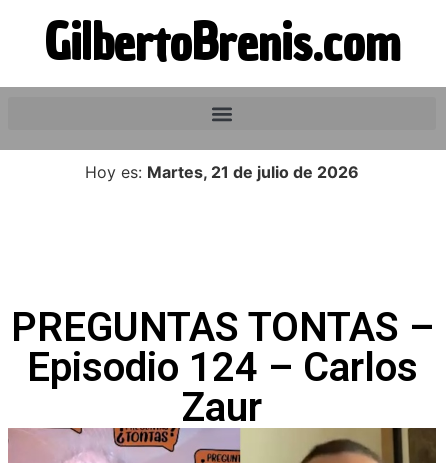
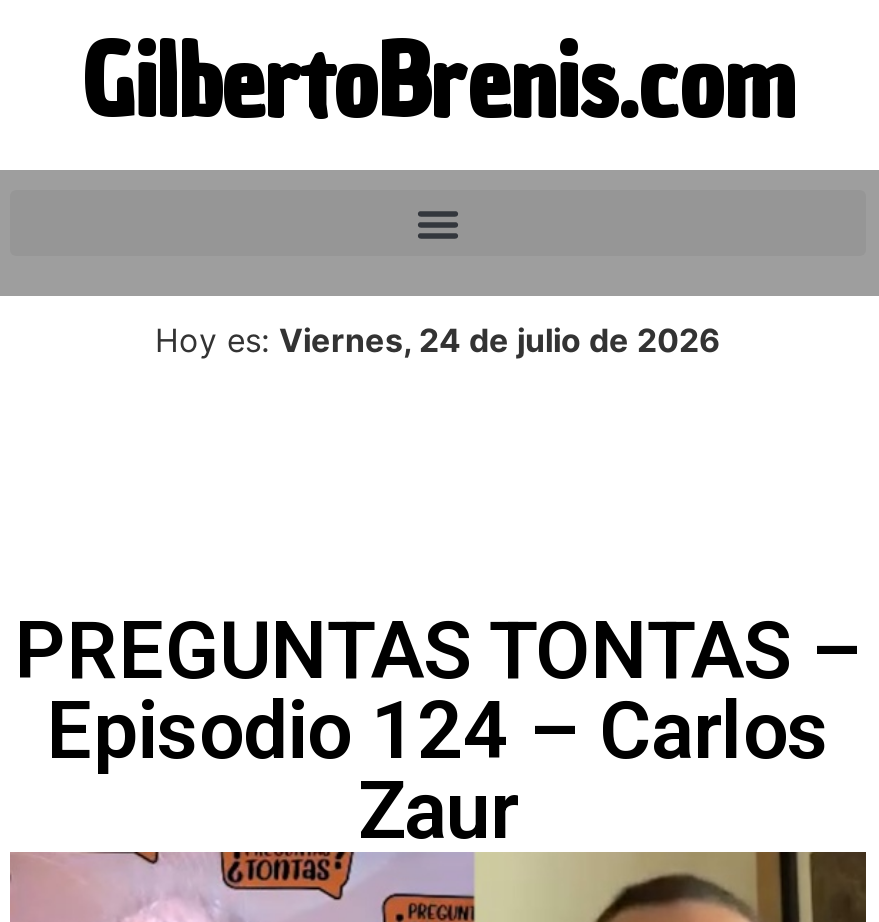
[85,162,359,182] Hoy es: Martes, 21 de julio de 2026 -> [155,320,721,360] Hoy es: Viernes, 24 de julio de 2026

